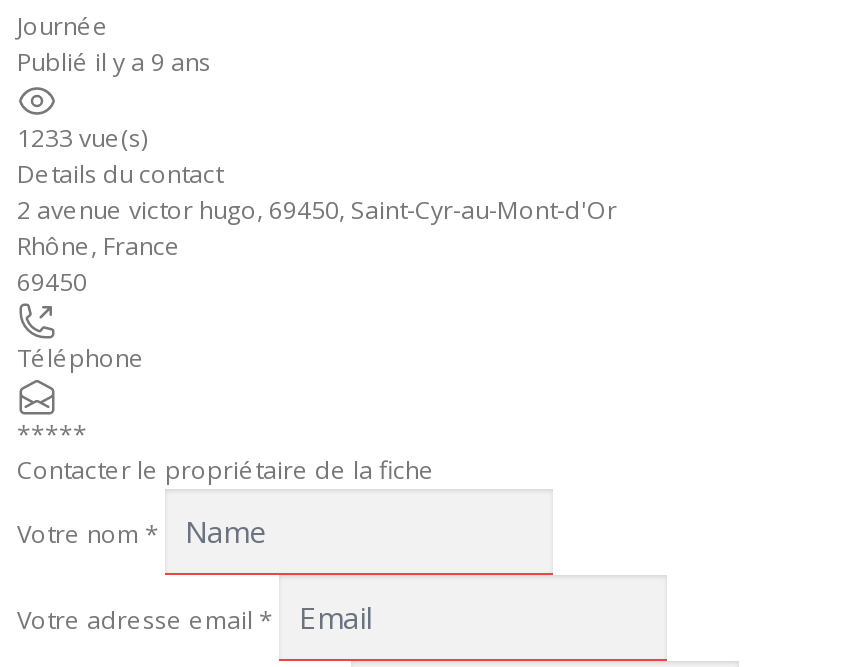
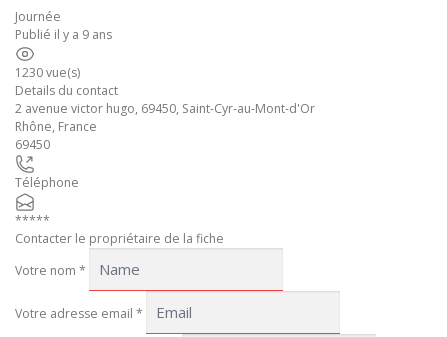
[17,122,147,156] 1233 vue(s) -> [15,64,80,81] 1230 vue(s)

